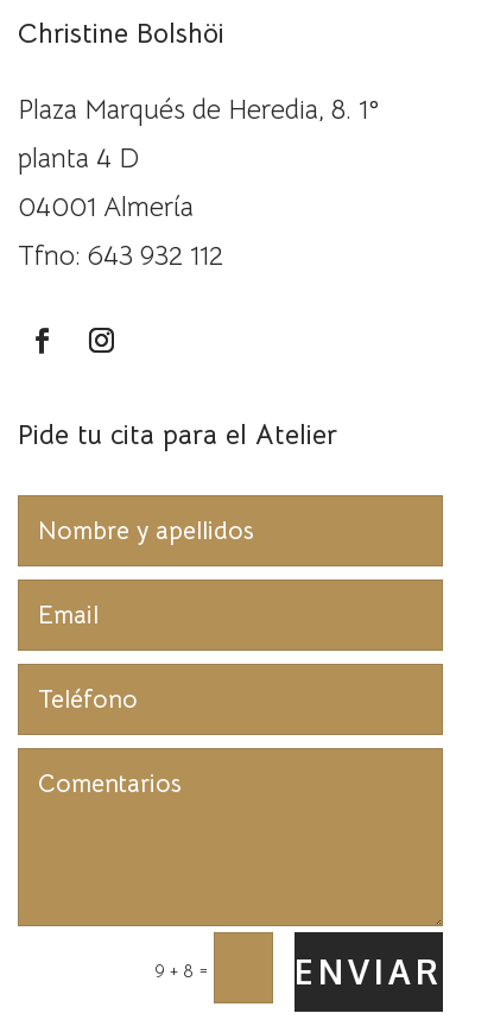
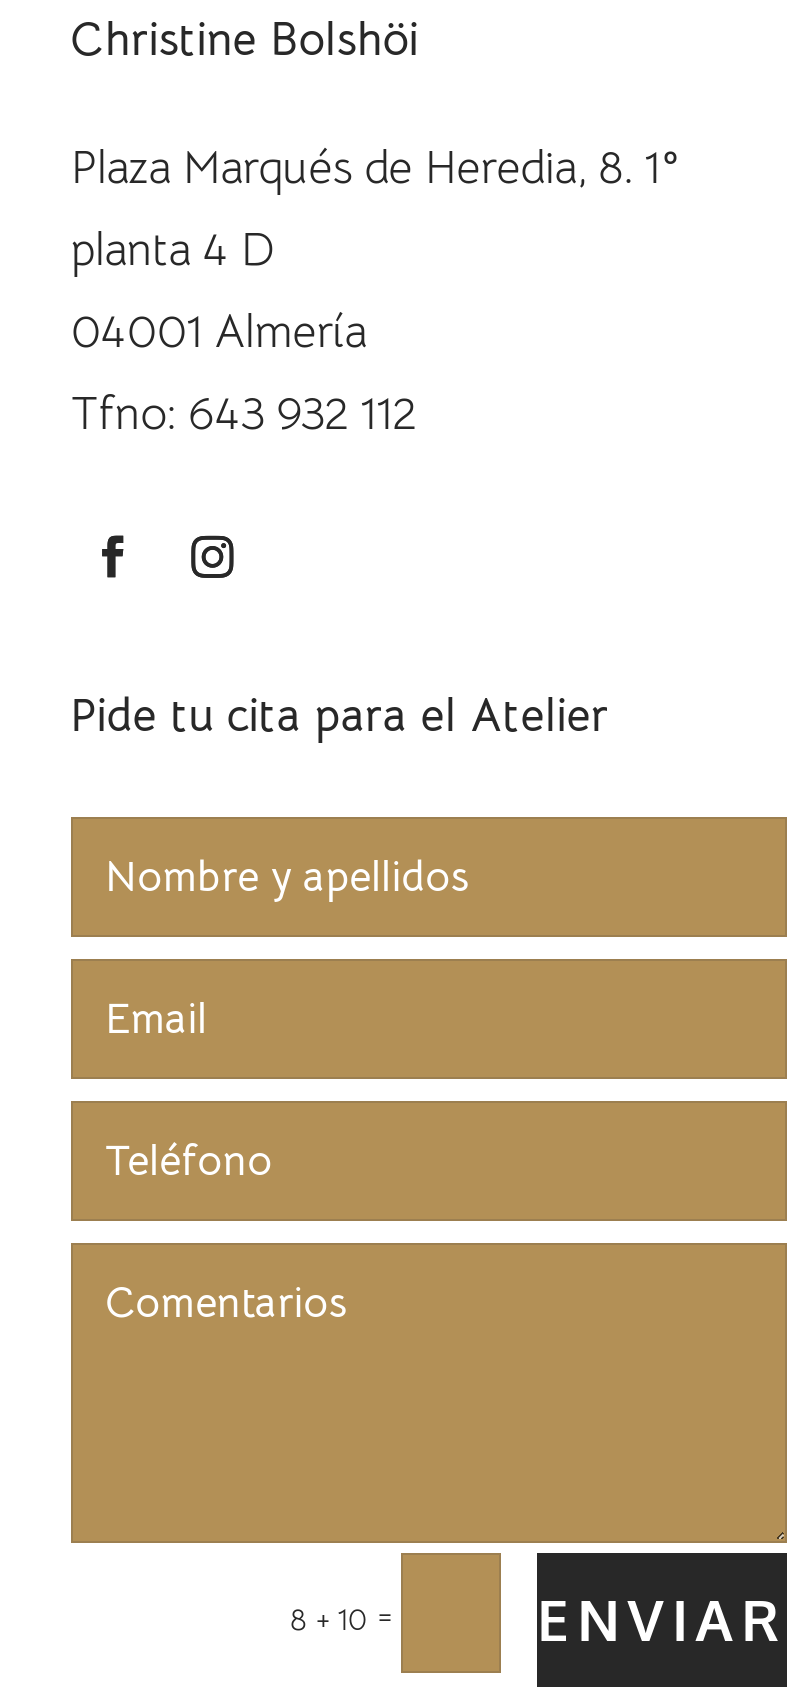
[155,959,214,983] 9 + 8 = -> [289,1597,401,1638] 8 + 10 =

